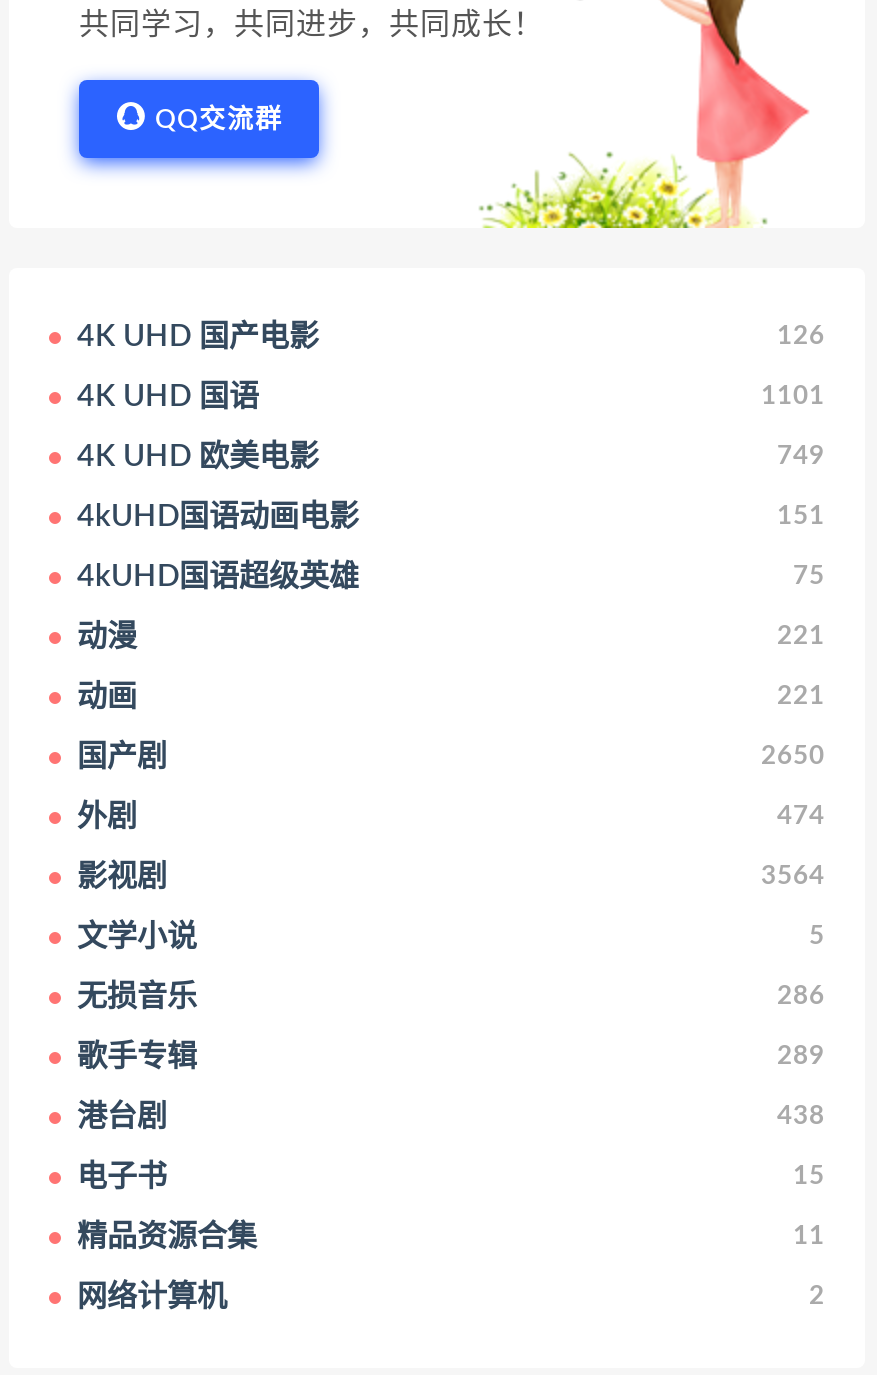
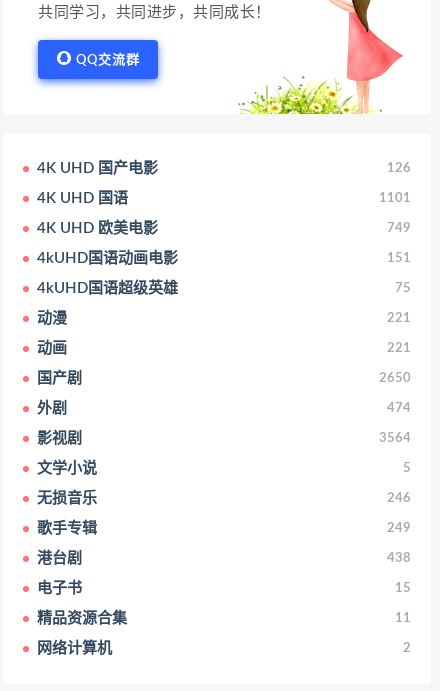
[777,984,825,1010] 286 -> [387,492,411,505] 246
[777,1044,825,1070] 289 -> [387,522,411,535] 249

